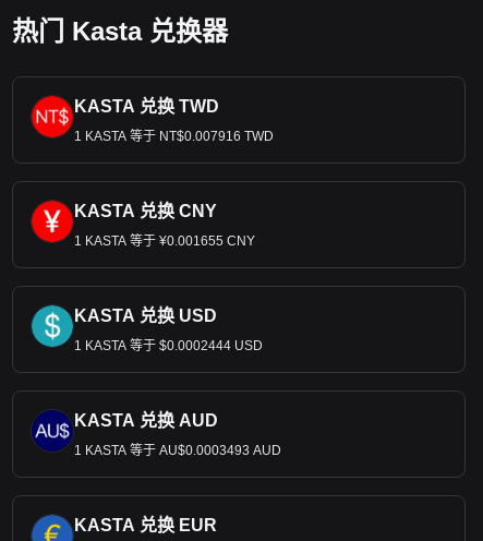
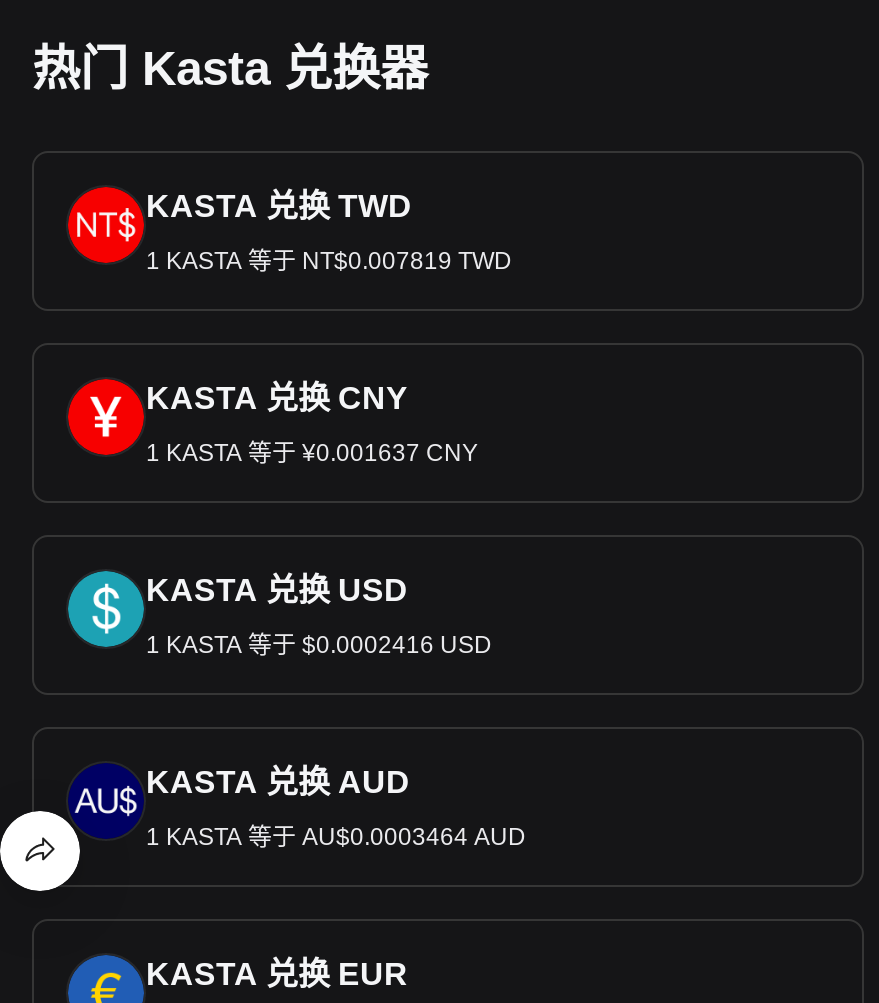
[74,129,274,144] 1 KASTA 等于 NT$0.007916 TWD -> [146,247,512,275] 1 KASTA 等于 NT$0.007819 TWD
[74,233,255,249] 1 KASTA 等于 ¥0.001655 CNY -> [146,439,478,467] 1 KASTA 等于 ¥0.001637 CNY
[74,338,263,353] 1 KASTA 等于 $0.0002444 USD -> [146,631,492,659] 1 KASTA 等于 $0.0002416 USD
none -> [6,809,82,893] [image]
[74,443,281,458] 1 KASTA 等于 AU$0.0003493 AUD -> [146,823,526,851] 1 KASTA 等于 AU$0.0003464 AUD

